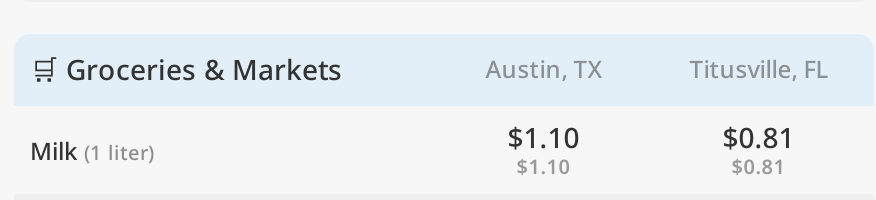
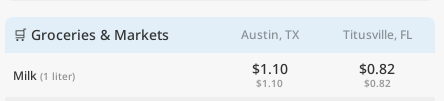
[722,118,794,156] $0.81 -> [359,59,395,78] $0.82
[732,152,786,180] $0.81 -> [364,76,391,90] $0.82

